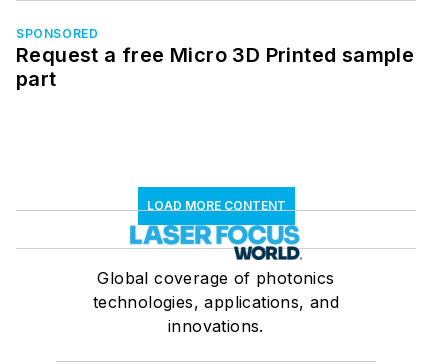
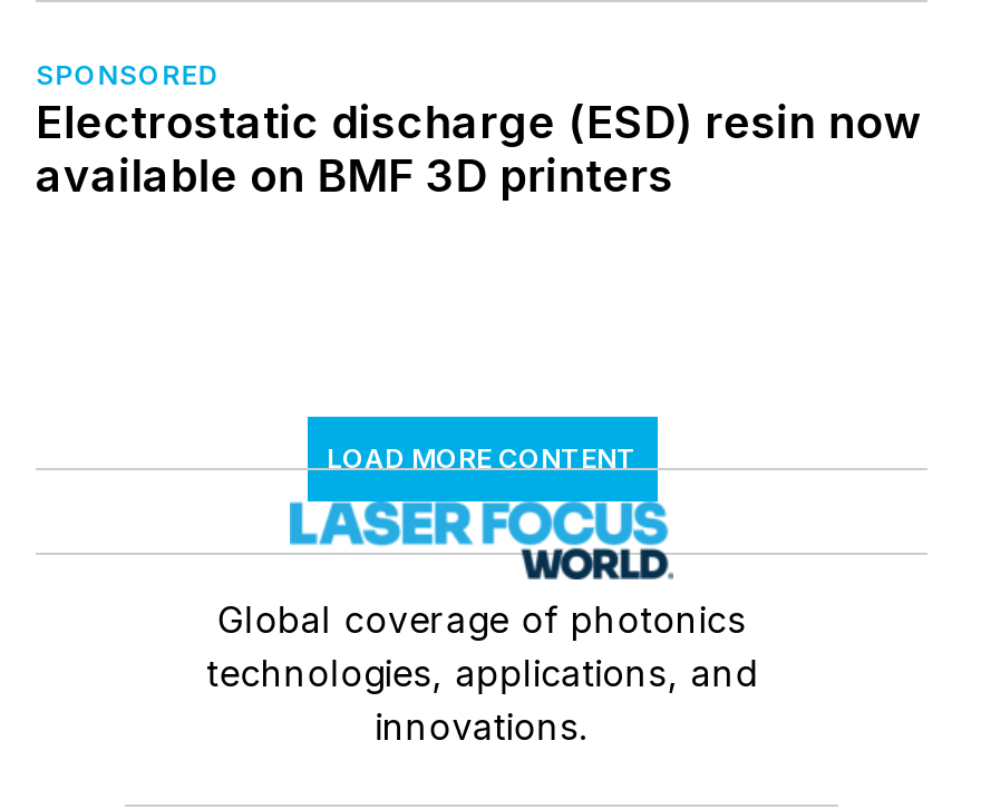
[16,43,414,91] Request a free Micro 3D Printed sample | part -> [36,97,922,204] Electrostatic discharge (ESD) resin now | available on BMF 3D printers

